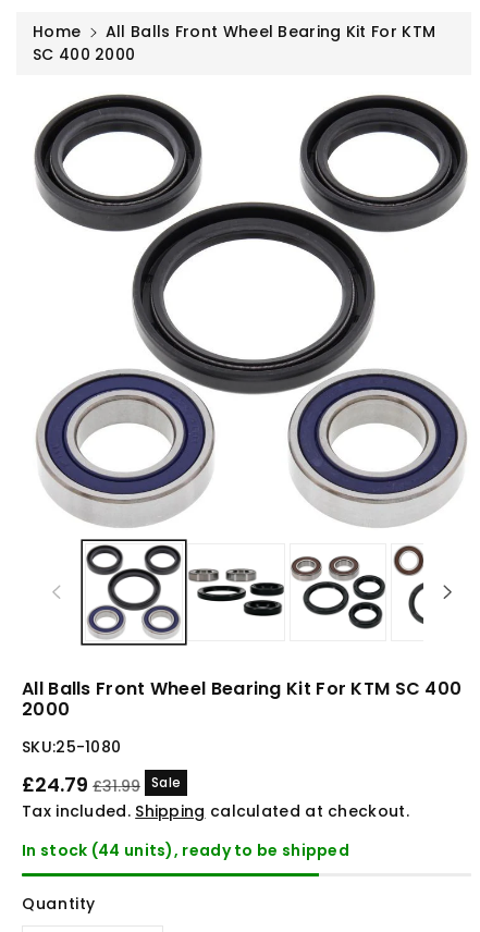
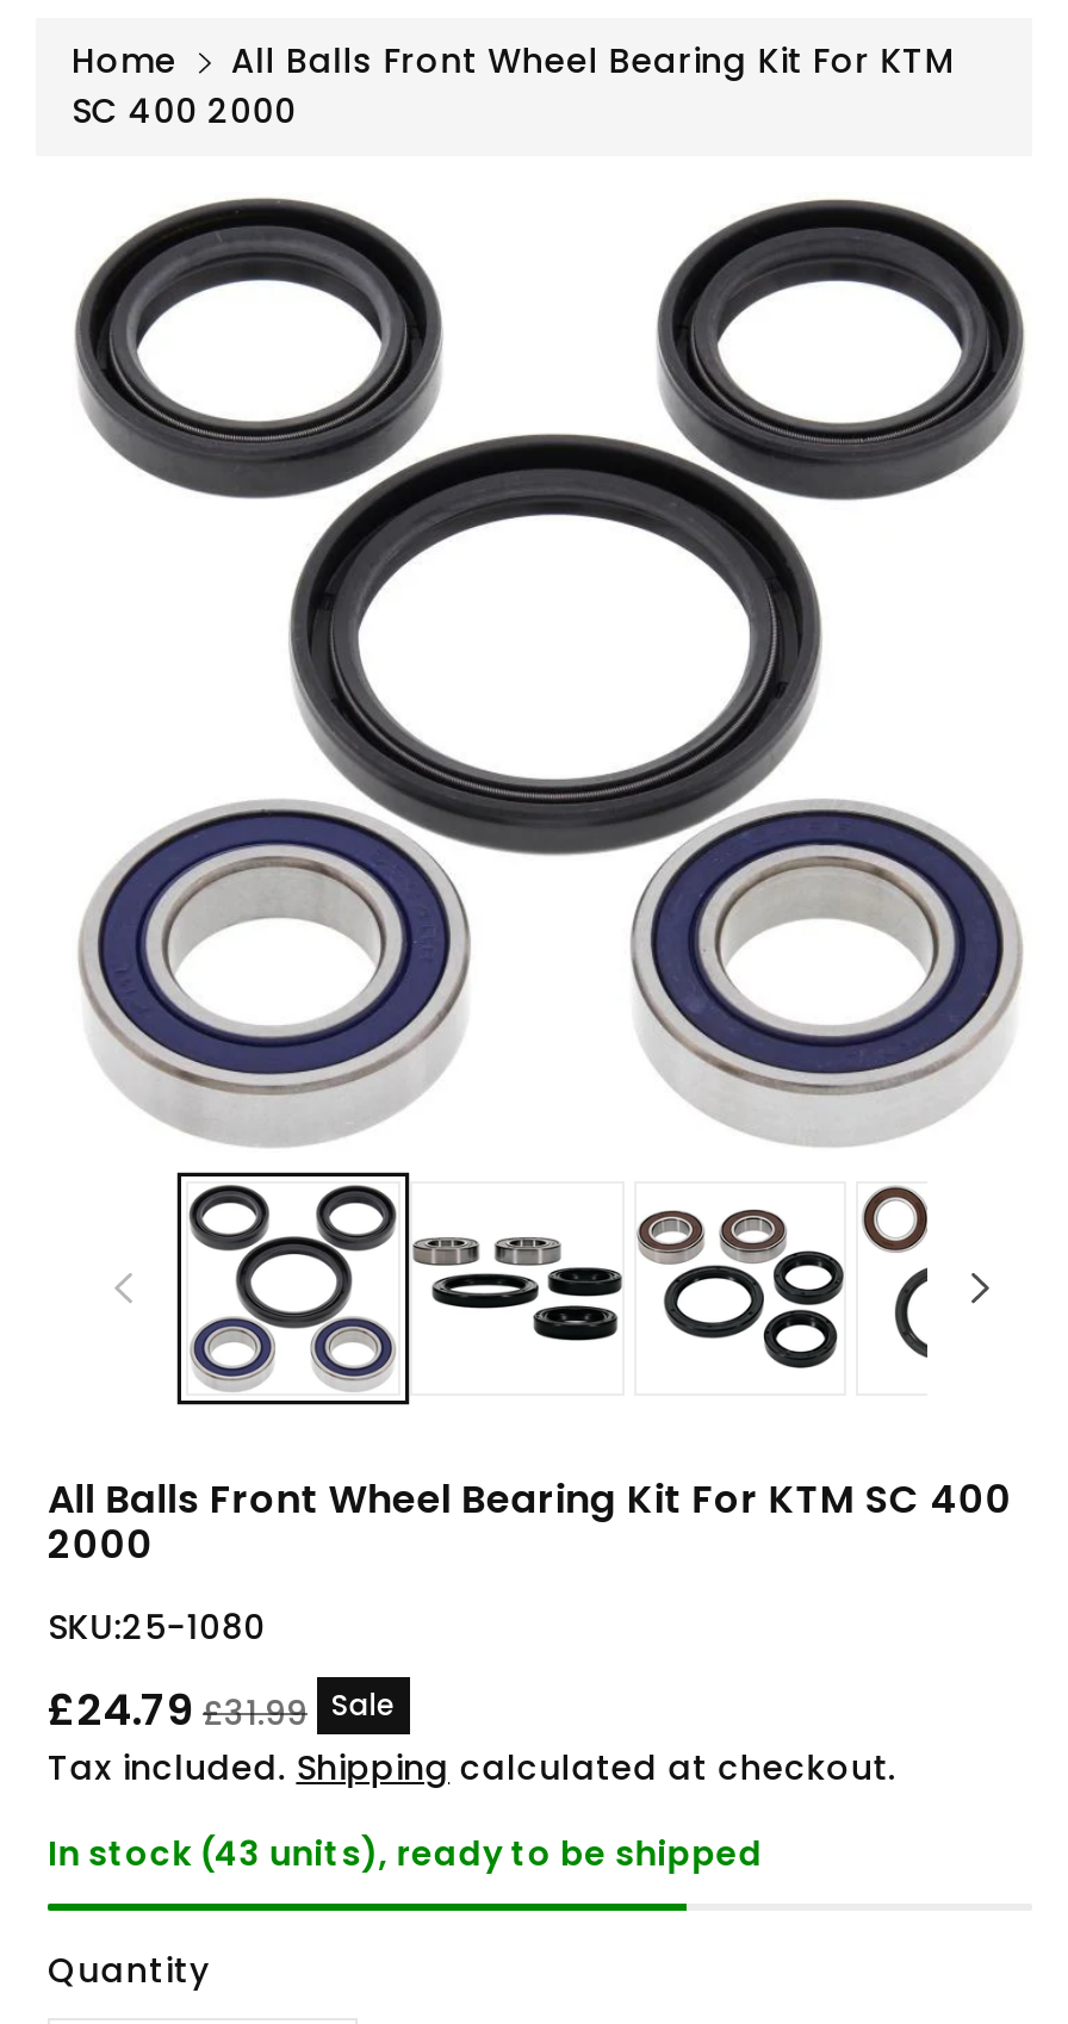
[22,839,349,861] In stock (44 units), ready to be shipped -> [48,1829,763,1876] In stock (43 units), ready to be shipped

